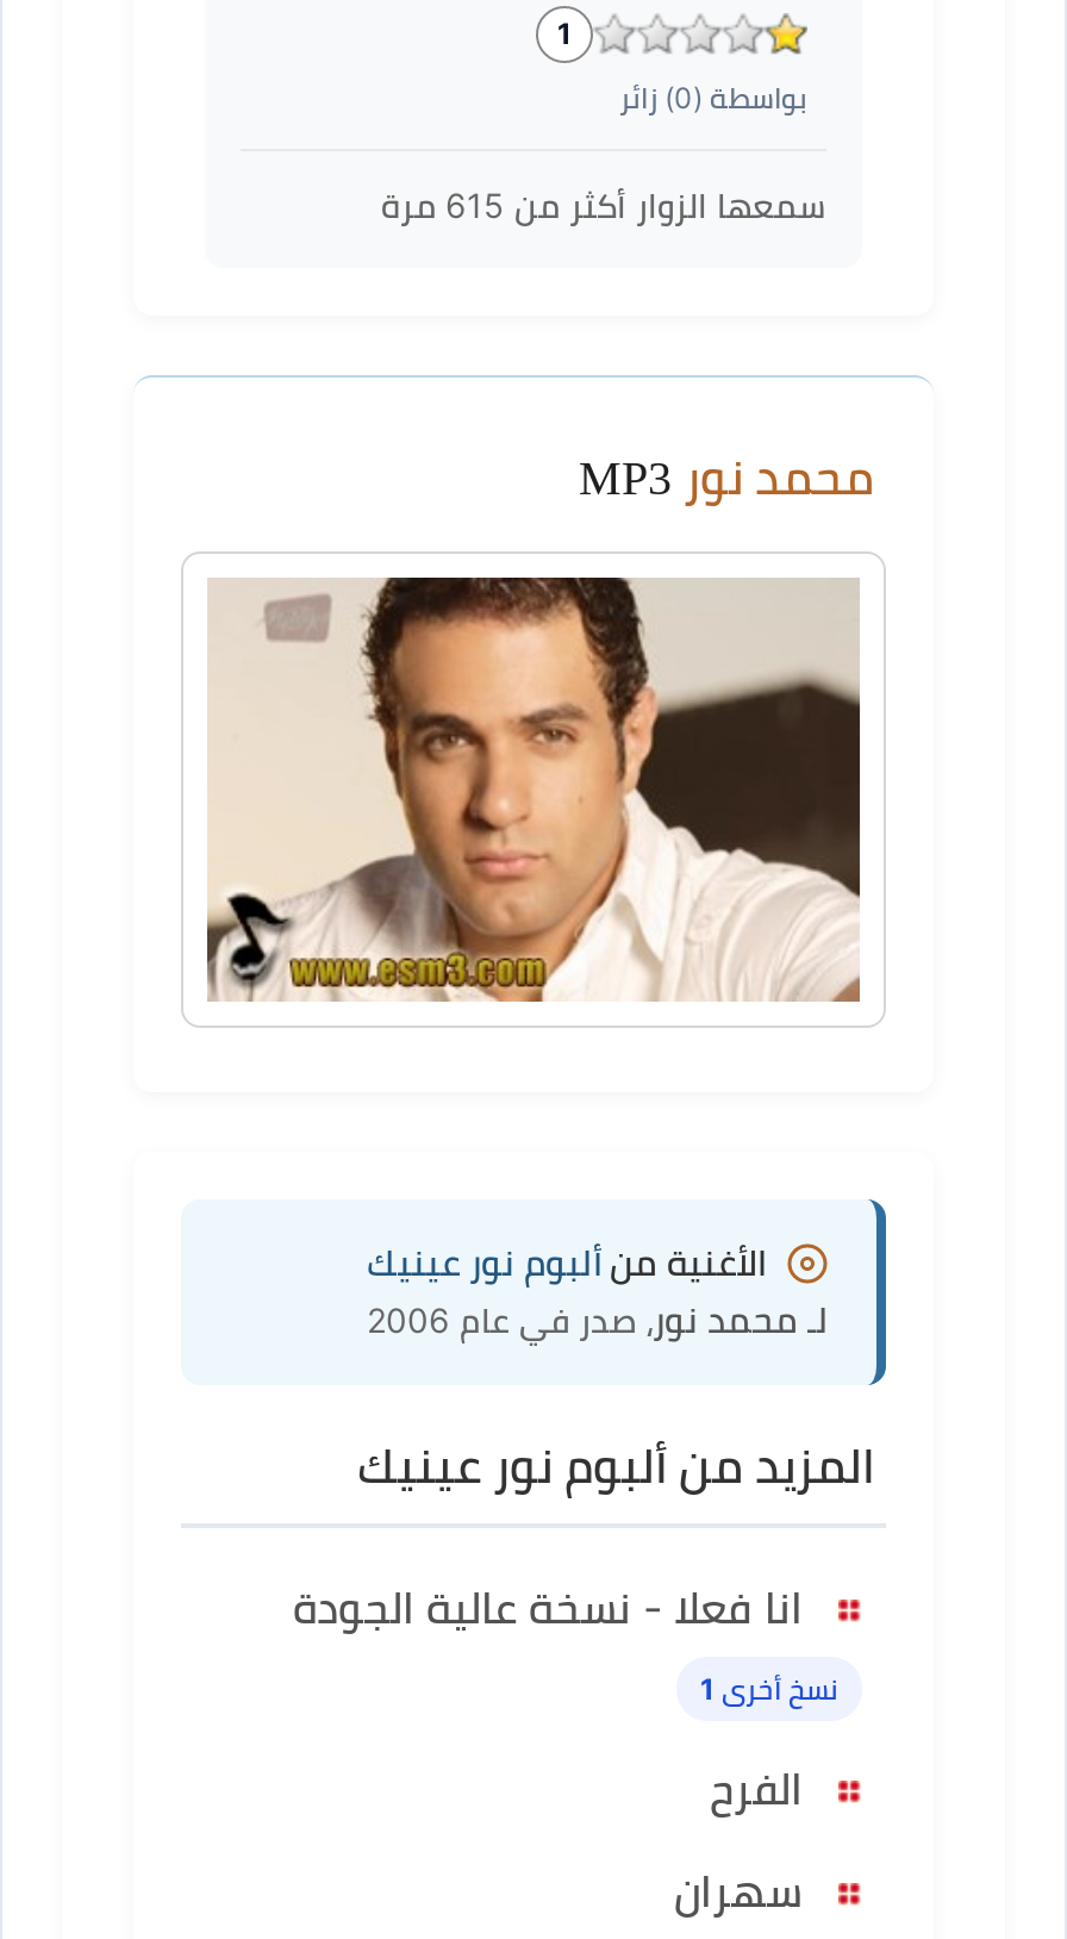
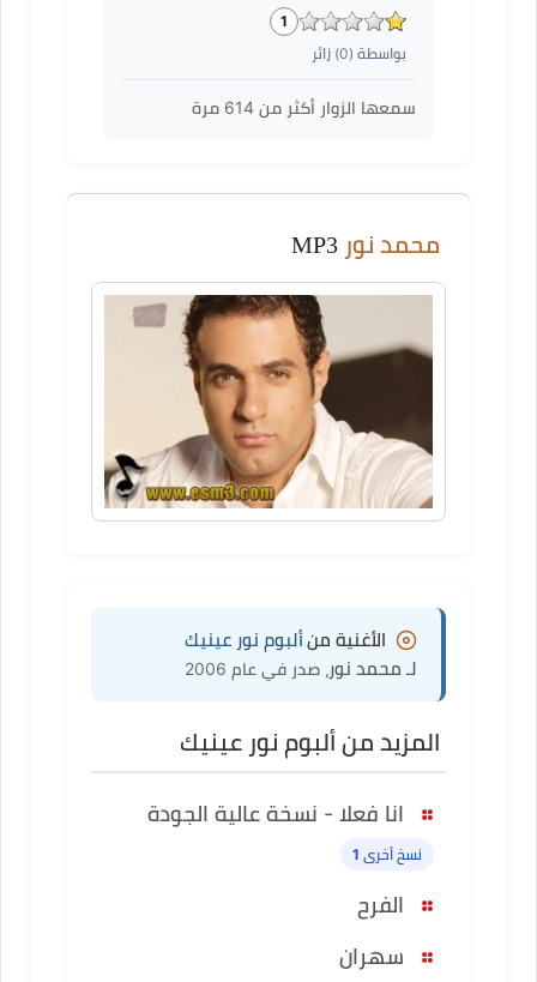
[381,184,826,225] سمعها الزوار أكثر من 615 مرة -> [192,97,416,117] سمعها الزوار أكثر من 614 مرة

